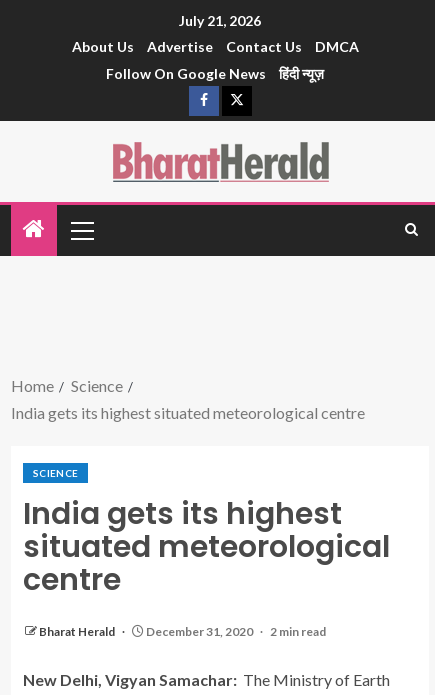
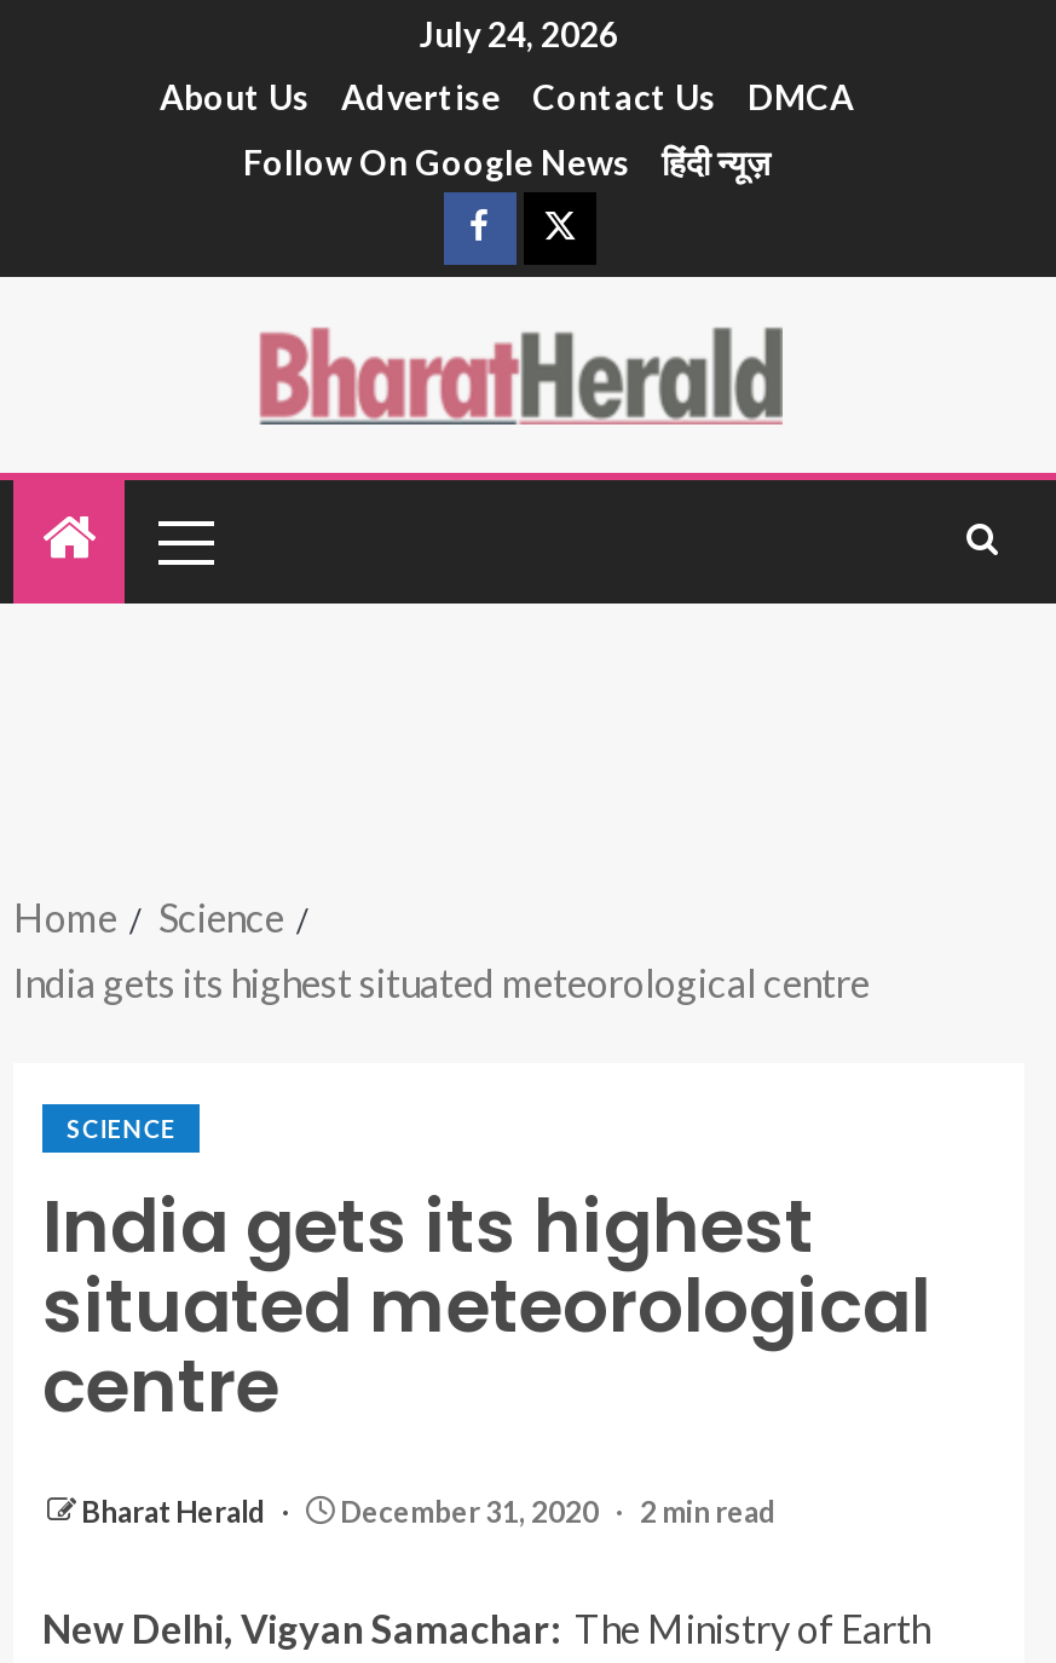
[179,12,261,29] July 21, 2026 -> [420,14,618,55] July 24, 2026

